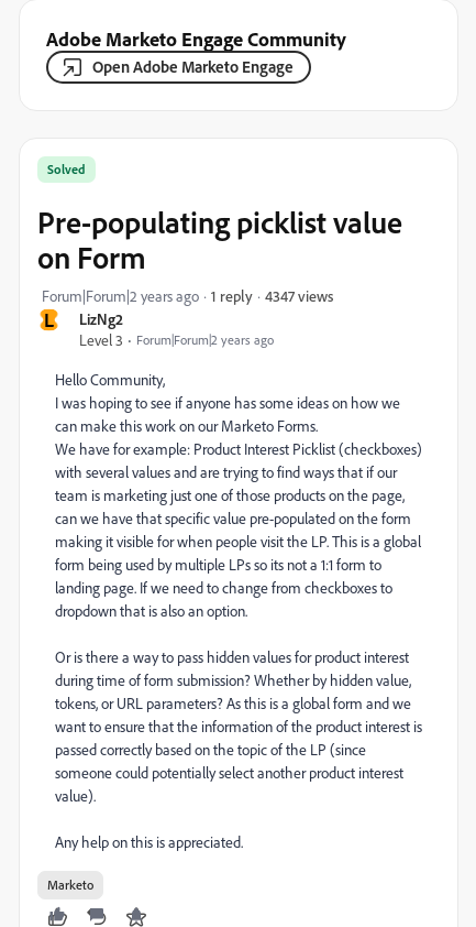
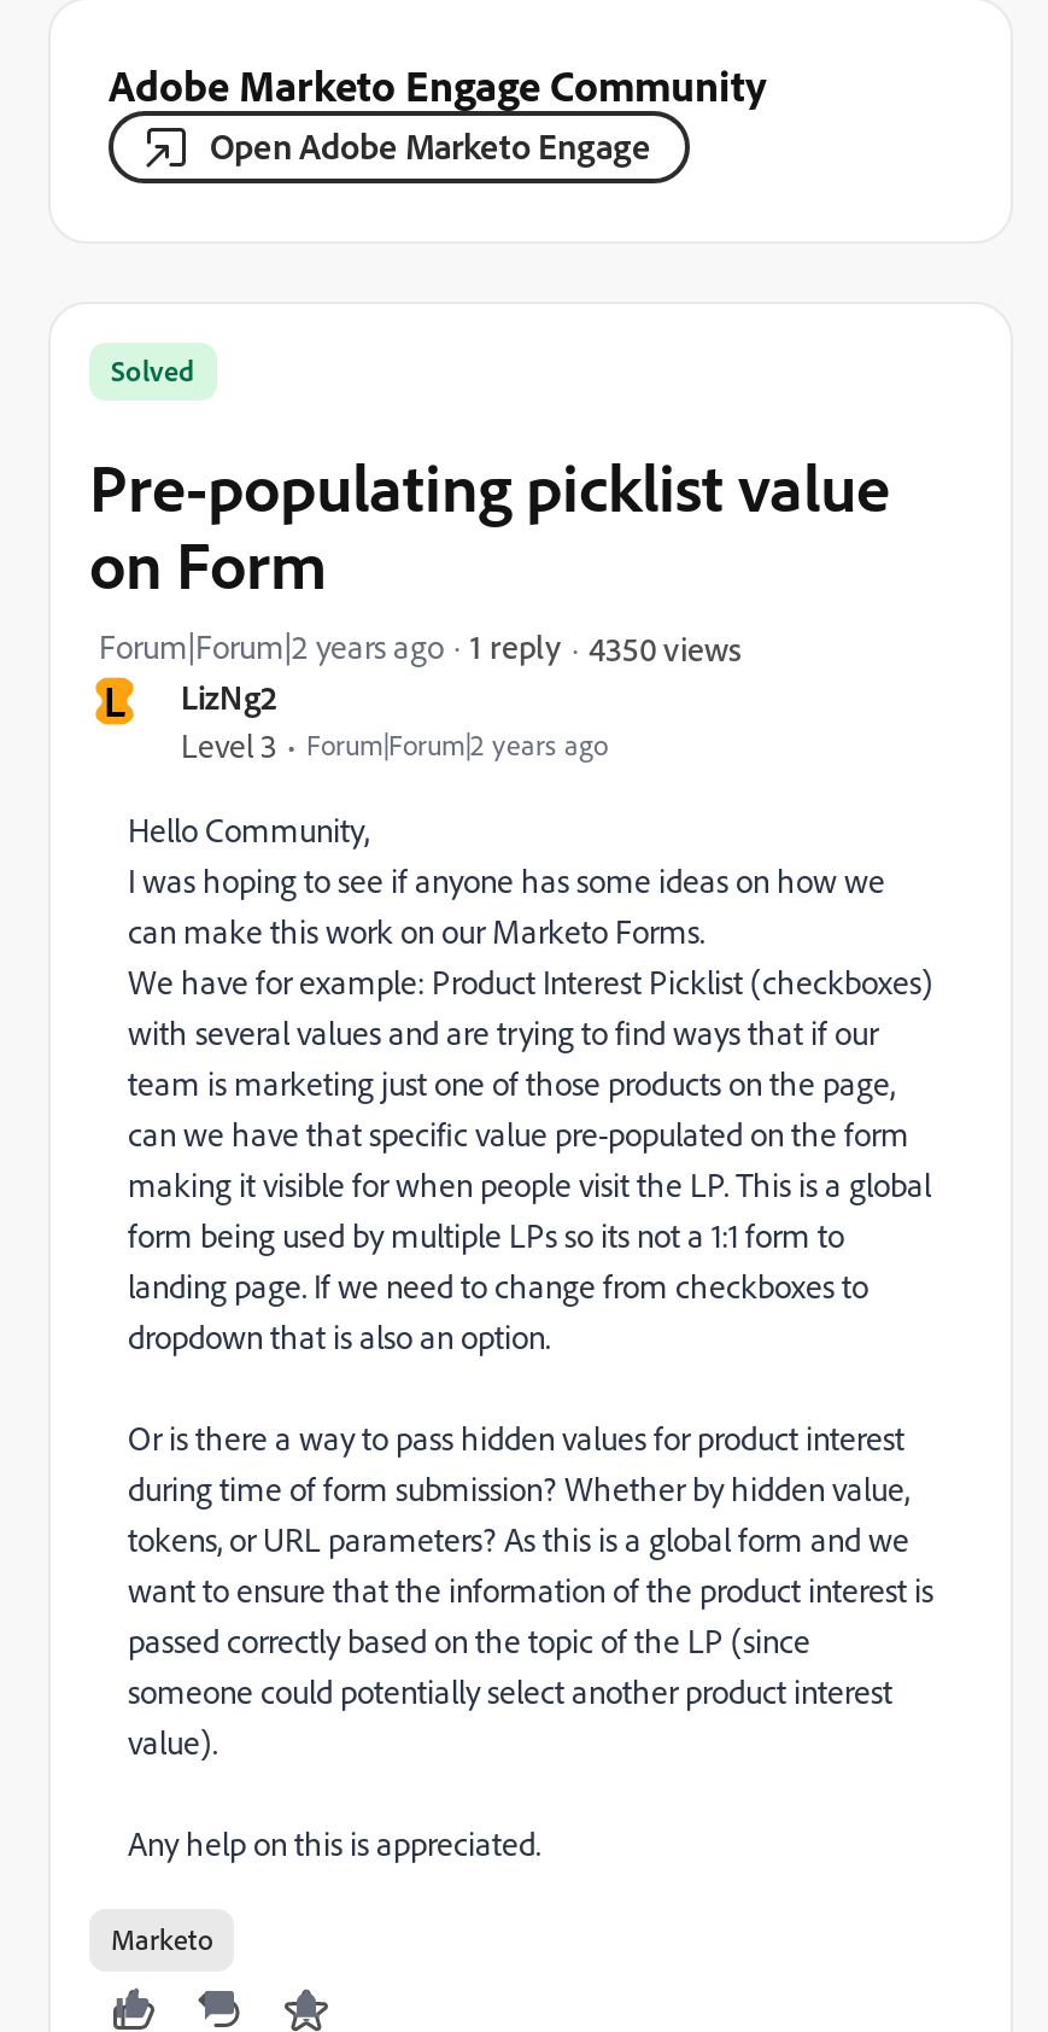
[265,286,333,304] 4347 views -> [589,626,740,667] 4350 views

